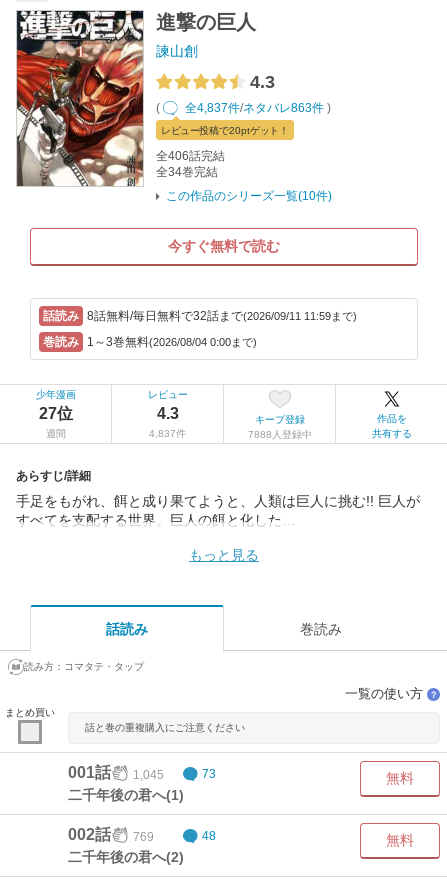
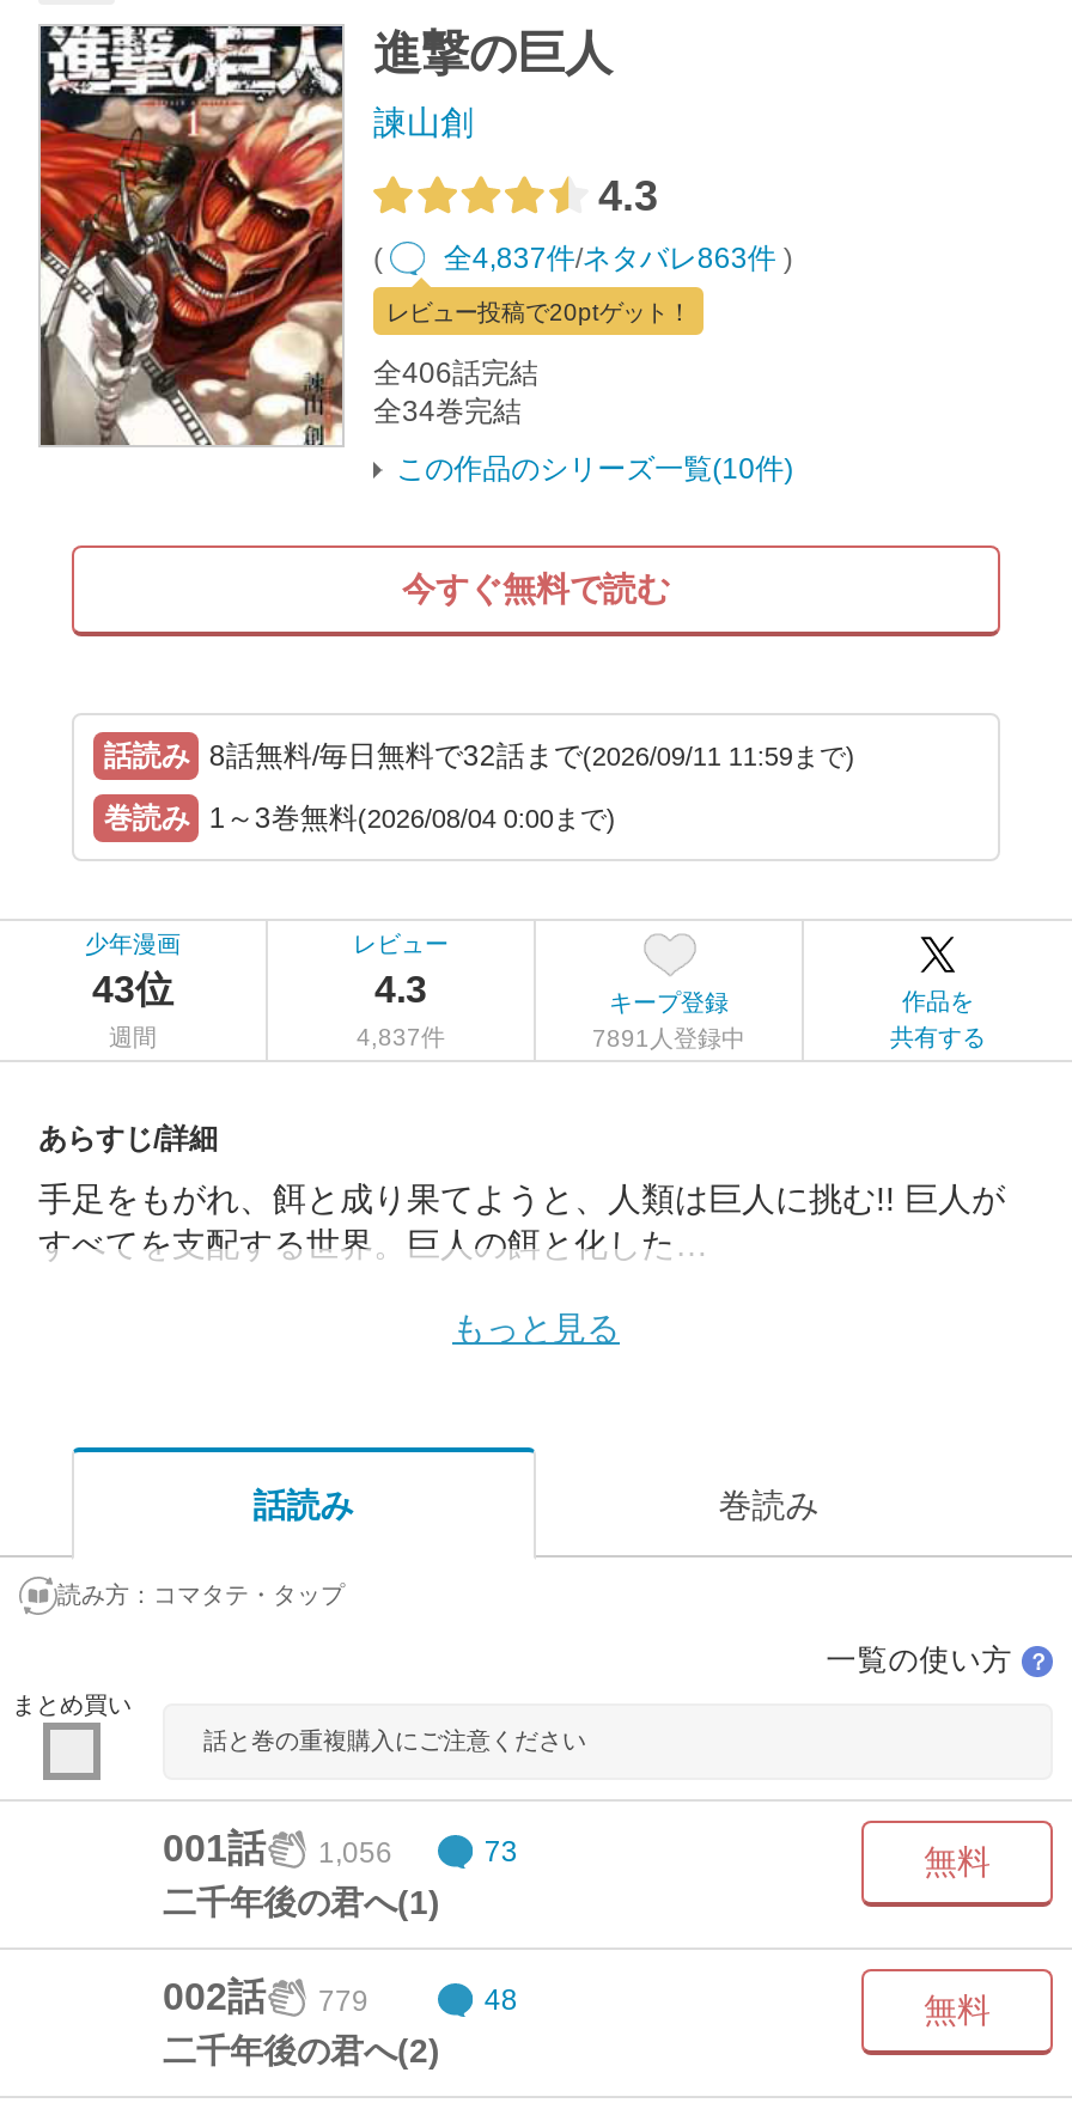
[38,405,72,422] 27位 -> [92,970,173,1010] 43位
[247,429,311,440] 7888人登録中 -> [592,1026,745,1052] 7891人登録中
[68,764,164,781] 001話 1,045 -> [163,1829,392,1869] 001話 1,056
[68,826,154,843] 002話 769 -> [163,1977,368,2018] 002話 779

